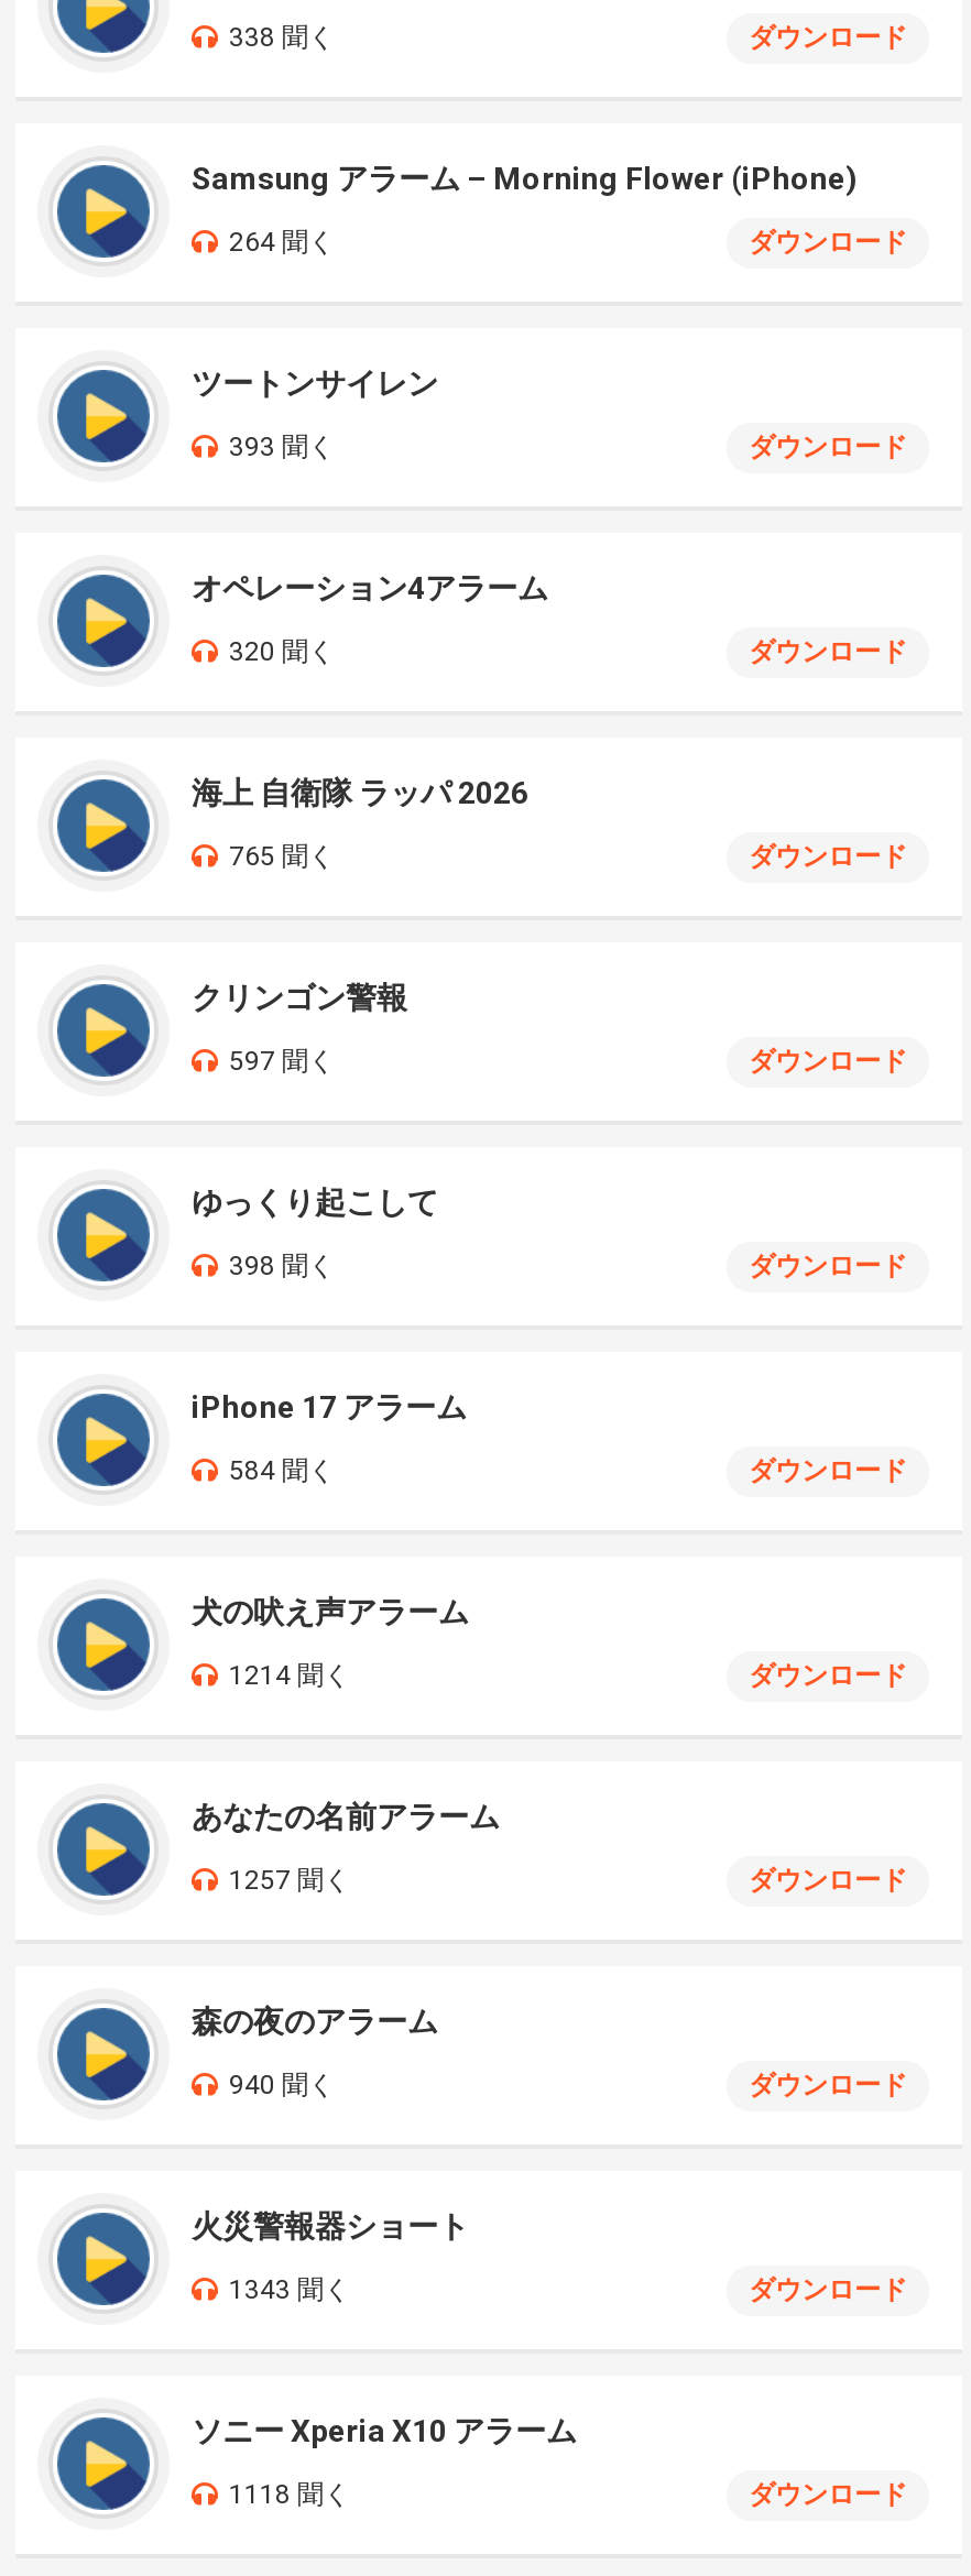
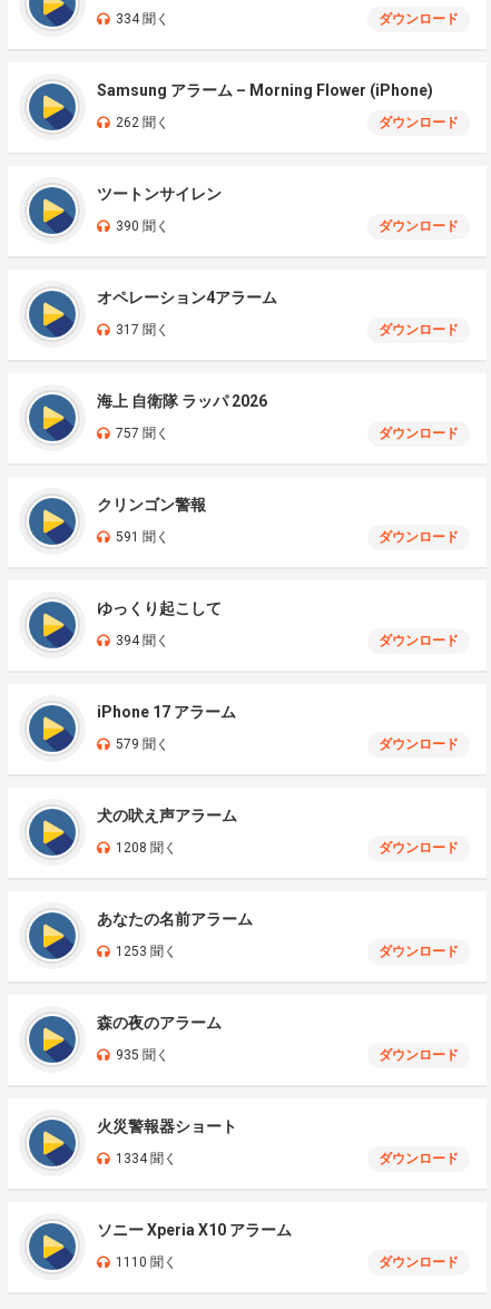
[229,22,335,53] 338 聞く -> [116,11,169,27] 334 聞く
[229,227,335,258] 264 聞く -> [116,115,169,130] 262 聞く
[229,432,335,462] 393 聞く -> [116,218,169,234] 390 聞く
[229,636,335,667] 320 聞く -> [116,322,169,338] 317 聞く
[229,841,335,872] 765 聞く -> [116,426,169,441] 757 聞く
[229,1046,335,1077] 597 聞く -> [116,529,169,545] 591 聞く
[229,1251,335,1281] 398 聞く -> [116,633,169,648] 394 聞く
[229,1455,335,1486] 584 聞く -> [116,736,169,752] 579 聞く
[229,1660,350,1691] 1214 聞く -> [116,840,177,856] 1208 聞く
[229,1865,350,1896] 1257 聞く -> [116,944,177,959] 1253 聞く
[229,2070,335,2100] 940 聞く -> [116,1047,169,1063] 935 聞く
[229,2274,350,2305] 1343 聞く -> [116,1151,177,1166] 1334 聞く
[229,2479,350,2510] 1118 聞く -> [116,1254,177,1270] 1110 聞く

